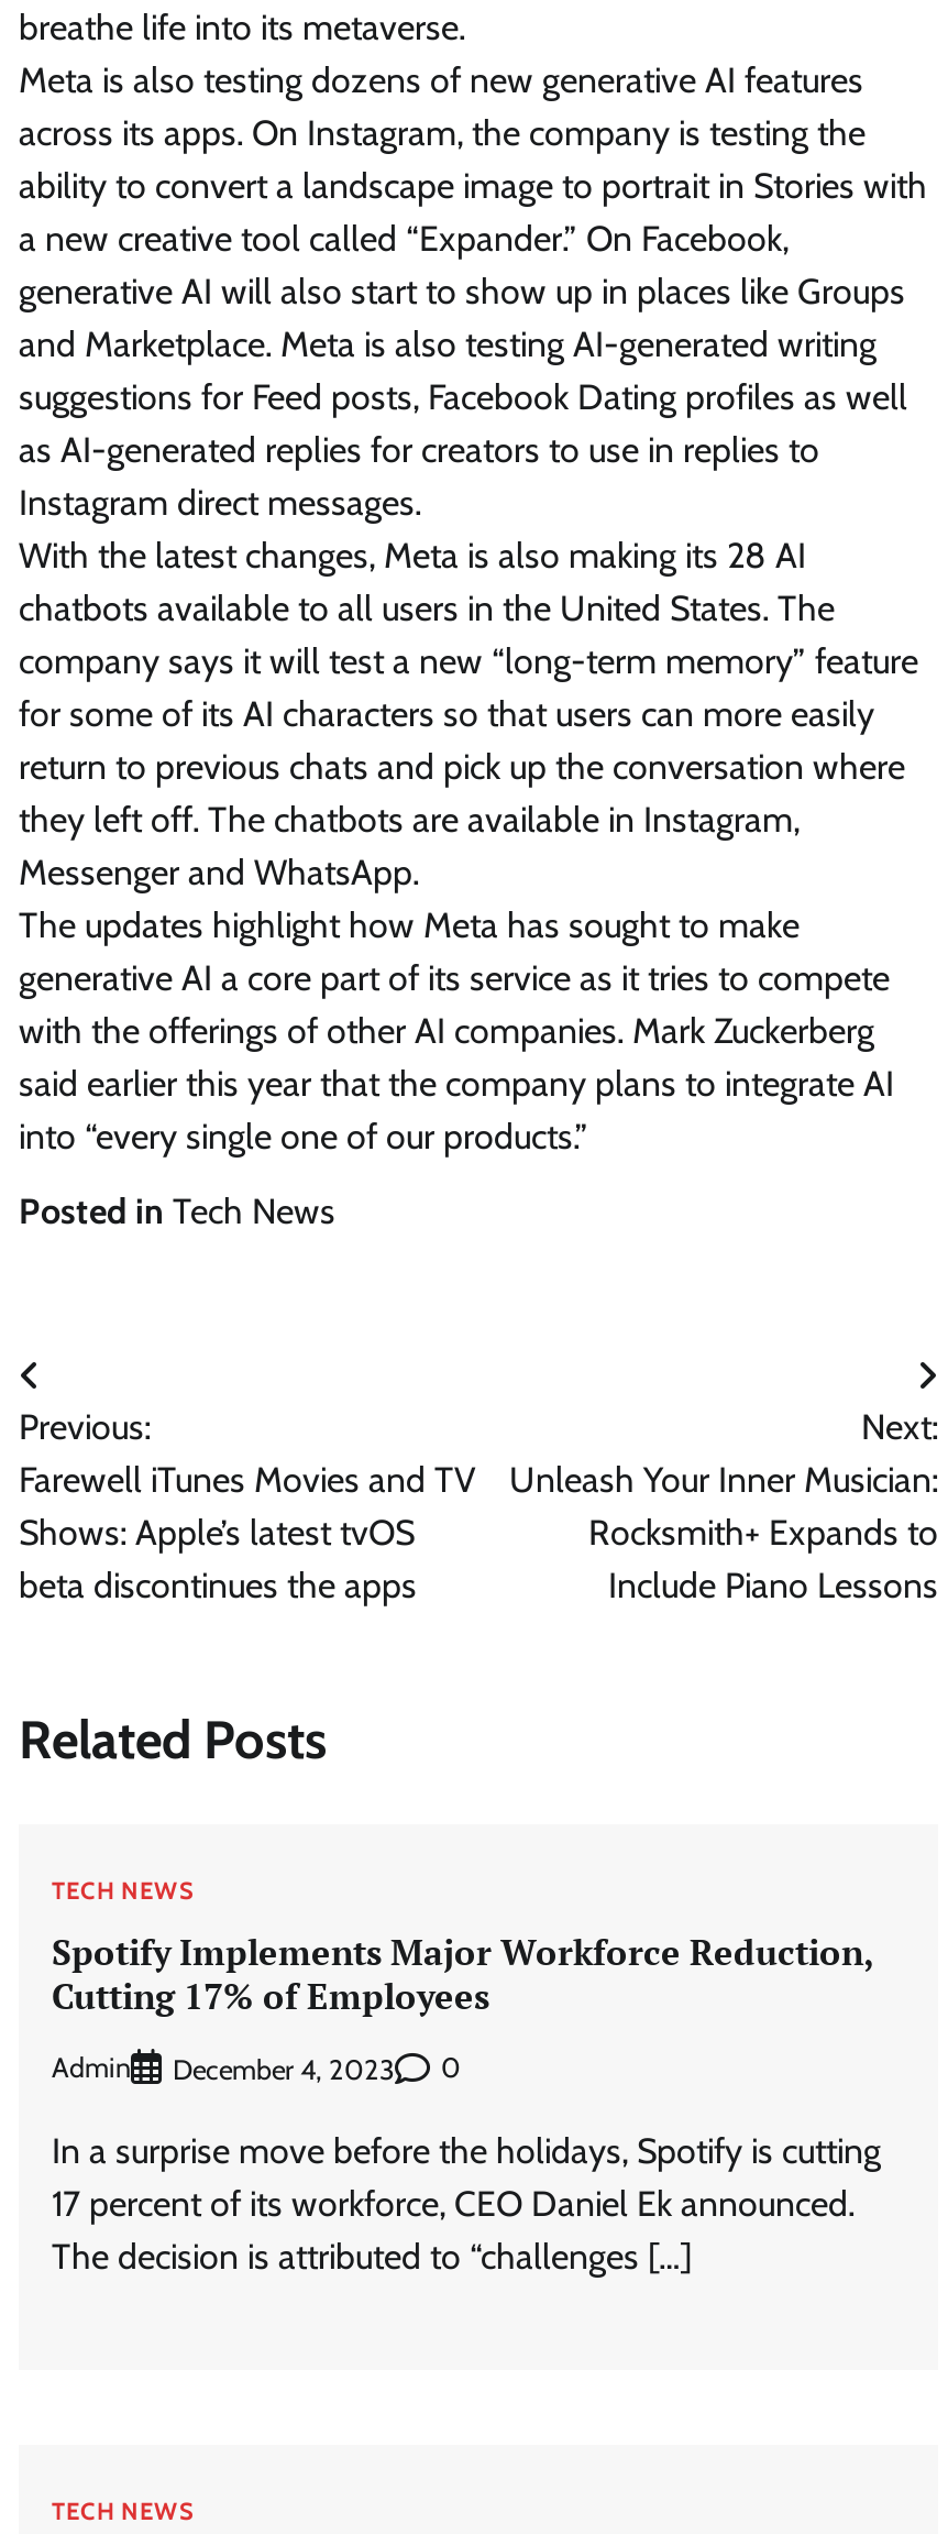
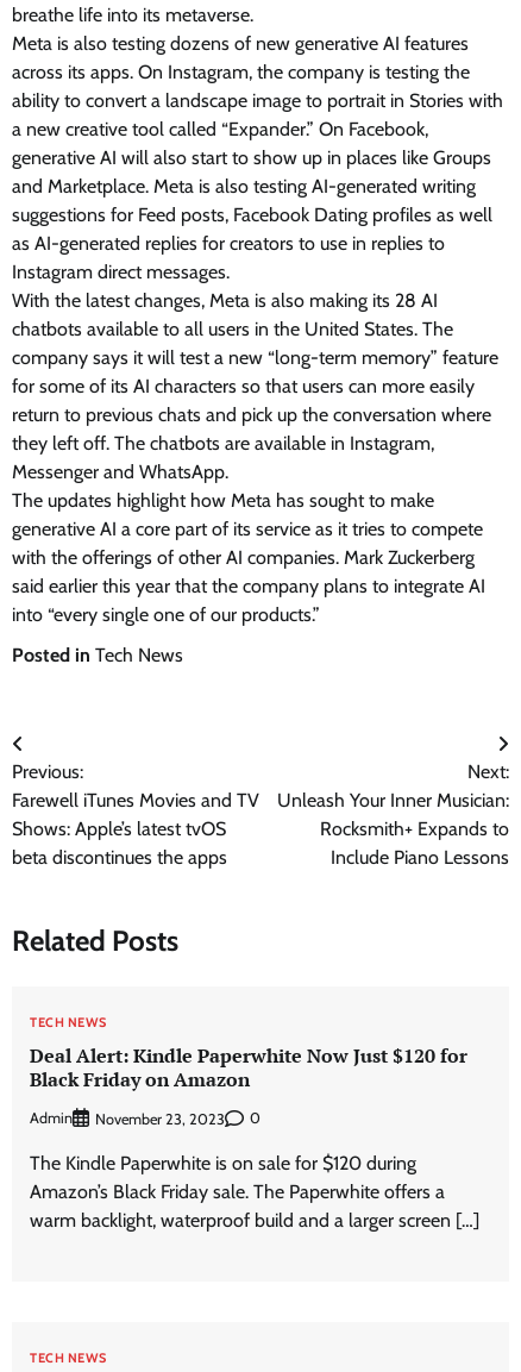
[52,1928,874,2021] Spotify Implements Major Workforce Reduction, | Cutting 17% of Employees -> [30,1043,467,1093] Deal Alert: Kindle Paperwhite Now Just $120 for | Black Friday on Amazon
[173,2052,395,2085] December 4, 2023 -> [95,1110,225,1127] November 23, 2023
[52,2129,881,2277] In a surprise move before the holidays, Spotify is cutting | 17 percent of its workforce, CEO Daniel Ek announced. | The decision is attributed to “challenges […] -> [30,1151,479,1231] The Kindle Paperwhite is on sale for $120 during | Amazon’s Black Friday sale. The Paperwhite offers a | warm backlight, waterproof build and a larger screen […]

